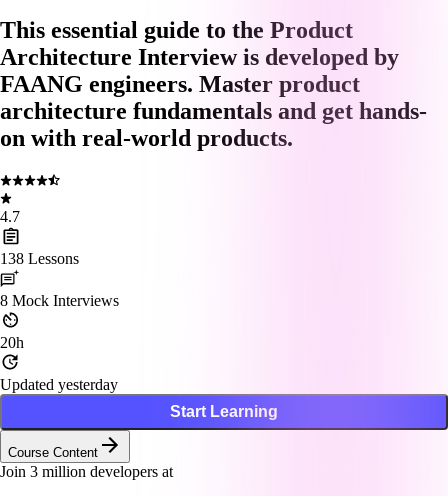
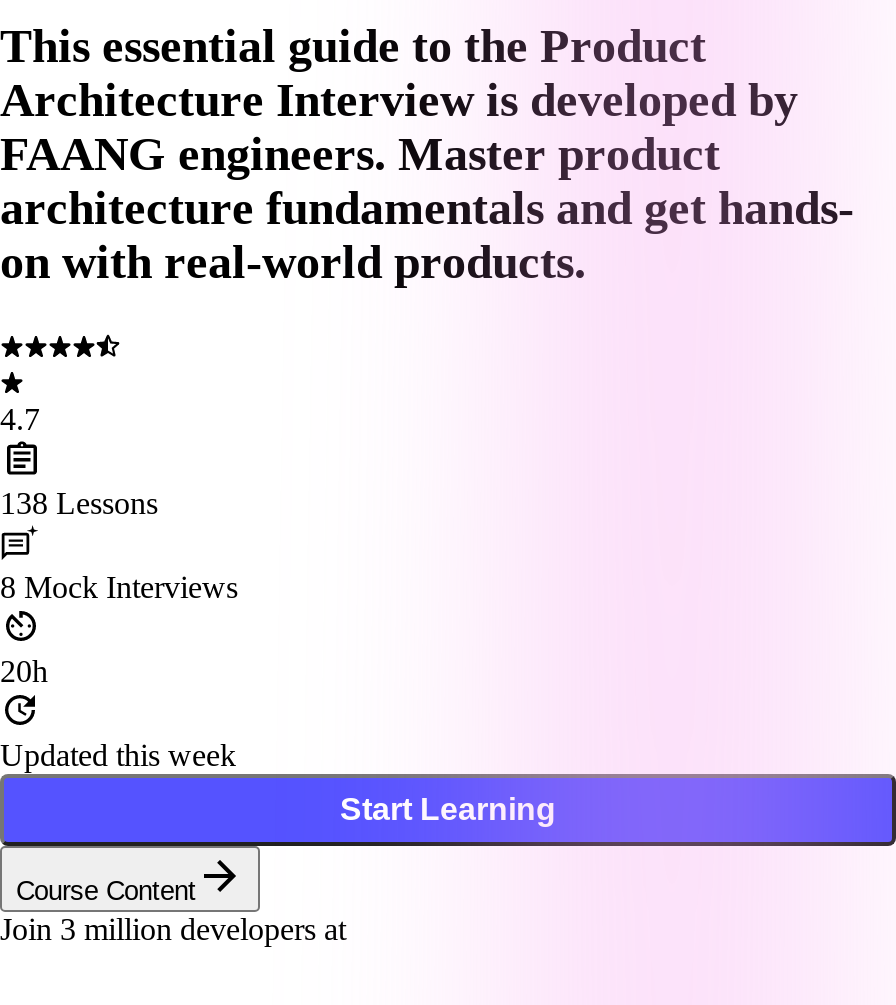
[0,376,118,393] Updated yesterday -> [0,737,236,771] Updated this week

